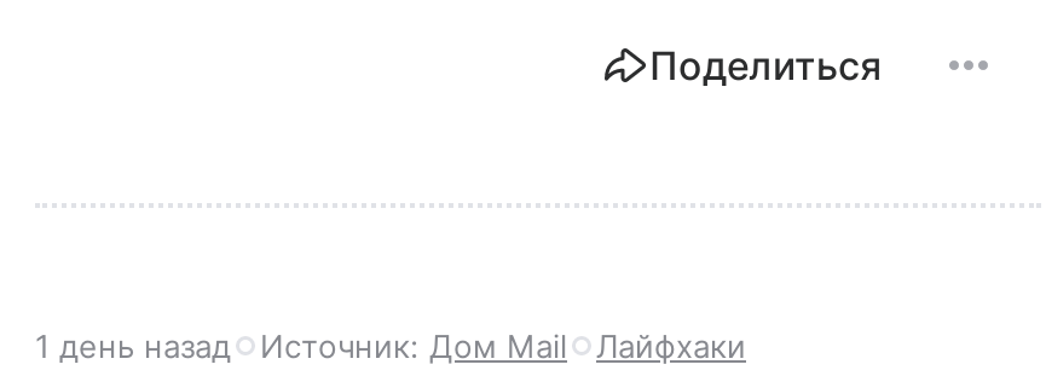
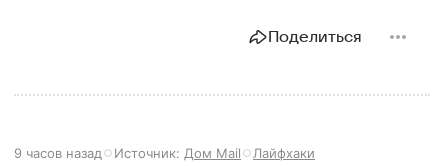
[35,326,746,365] 1 день назад Источник: Дом Mail Лайфхаки -> [14,145,315,161] 9 часов назад Источник: Дом Mail Лайфхаки

